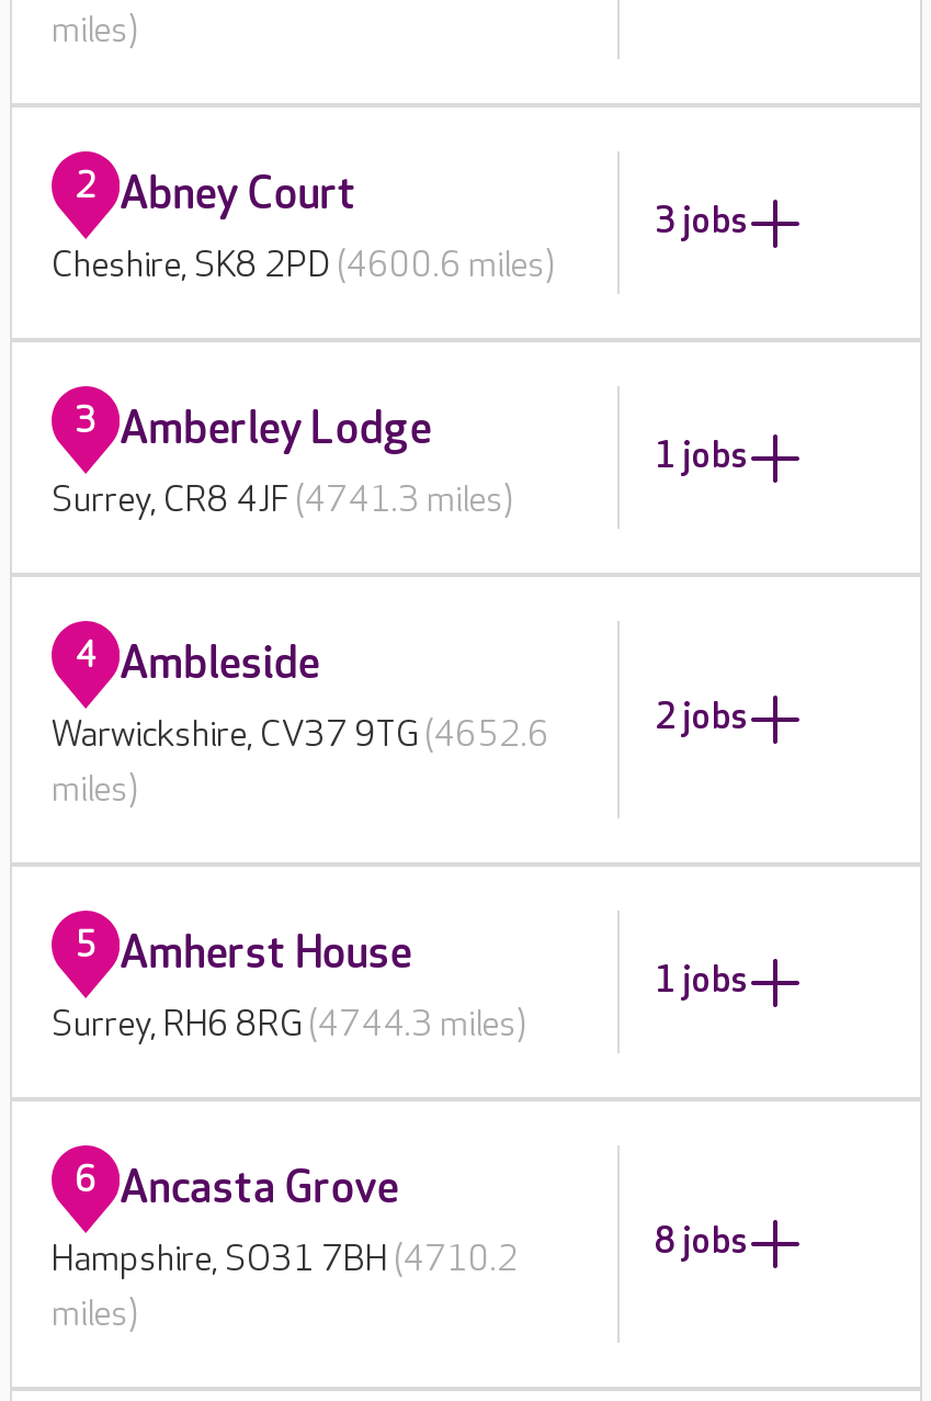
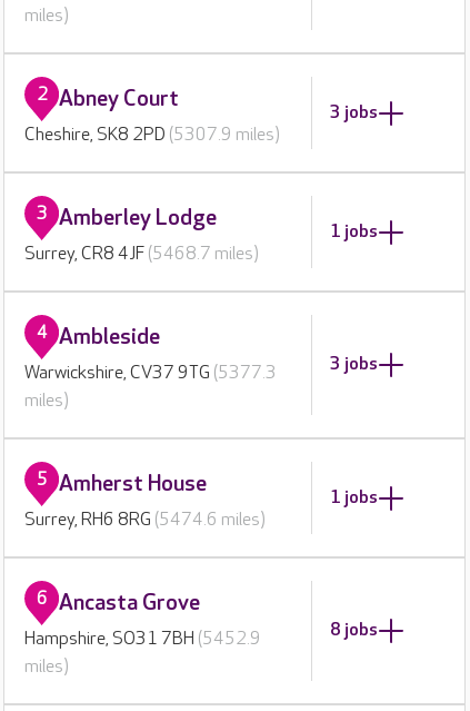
[52,246,556,287] Cheshire, SK8 2PD (4600.6 miles) -> [24,125,280,146] Cheshire, SK8 2PD (5307.9 miles)
[52,481,514,522] Surrey, CR8 4JF (4741.3 miles) -> [24,244,259,265] Surrey, CR8 4JF (5468.7 miles)
[655,698,749,739] 2 jobs -> [330,354,378,375] 3 jobs
[52,715,549,757] Warwickshire, CV37 9TG (4652.6 -> [24,363,277,384] Warwickshire, CV37 9TG (5377.3
[52,1005,527,1047] Surrey, RH6 8RG (4744.3 miles) -> [24,510,266,531] Surrey, RH6 8RG (5474.6 miles)
[52,1240,519,1281] Hampshire, SO31 7BH (4710.2 -> [24,629,261,650] Hampshire, SO31 7BH (5452.9

